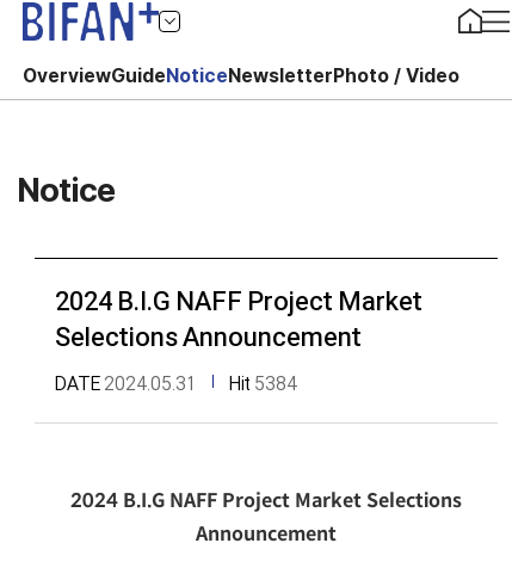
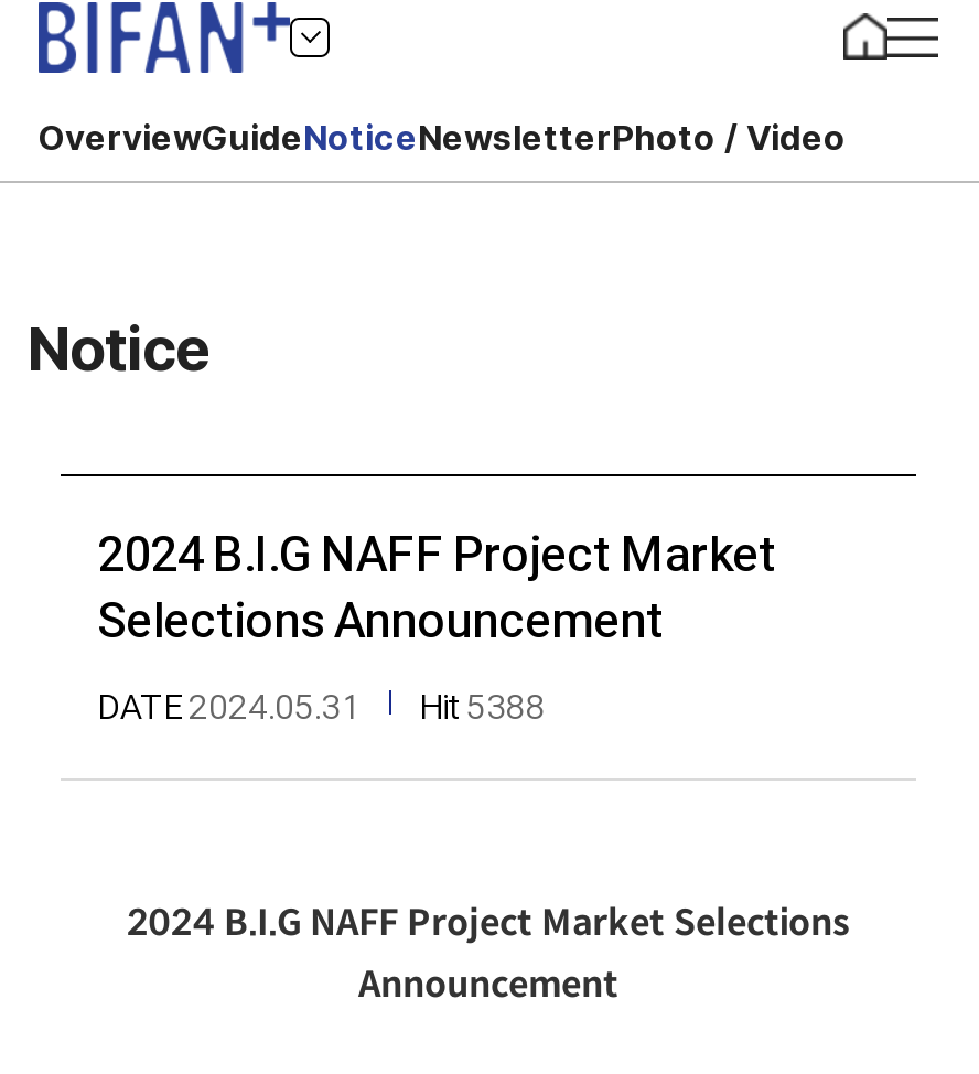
[55,372,297,395] DATE 2024.05.31 Hit 5384 -> [98,686,546,728] DATE 2024.05.31 Hit 5388

